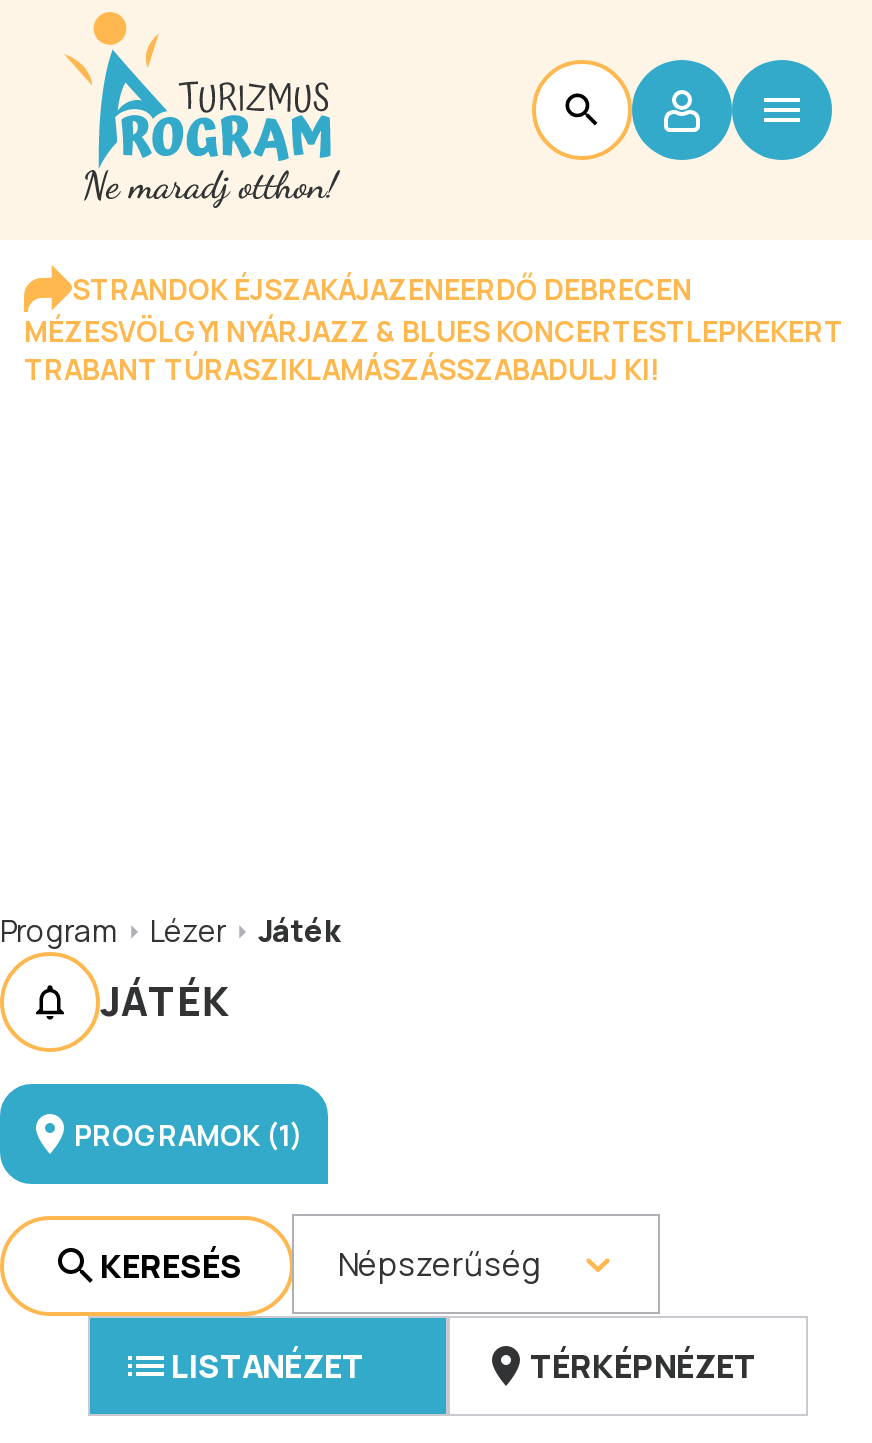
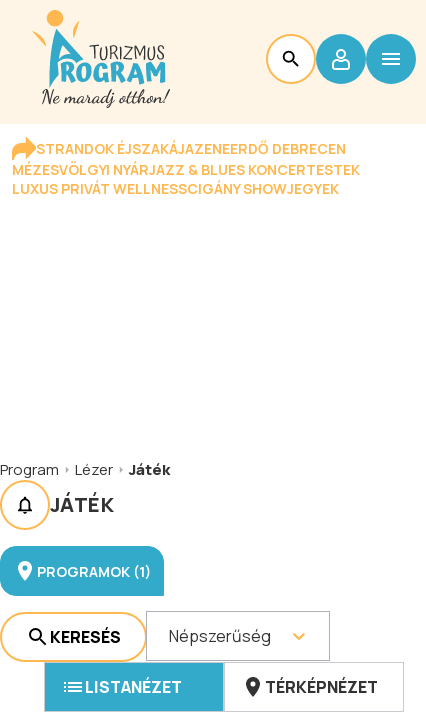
[24,312,844,388] MÉZESVÖLGYI NYÁRJAZZ & BLUES KONCERTESTLEPKEKERT | TRABANT TÚRASZIKLAMÁSZÁSSZABADULJ KI! -> [12,160,360,198] MÉZESVÖLGYI NYÁRJAZZ & BLUES KONCERTESTEK | LUXUS PRIVÁT WELLNESSCIGÁNY SHOWJEGYEK

